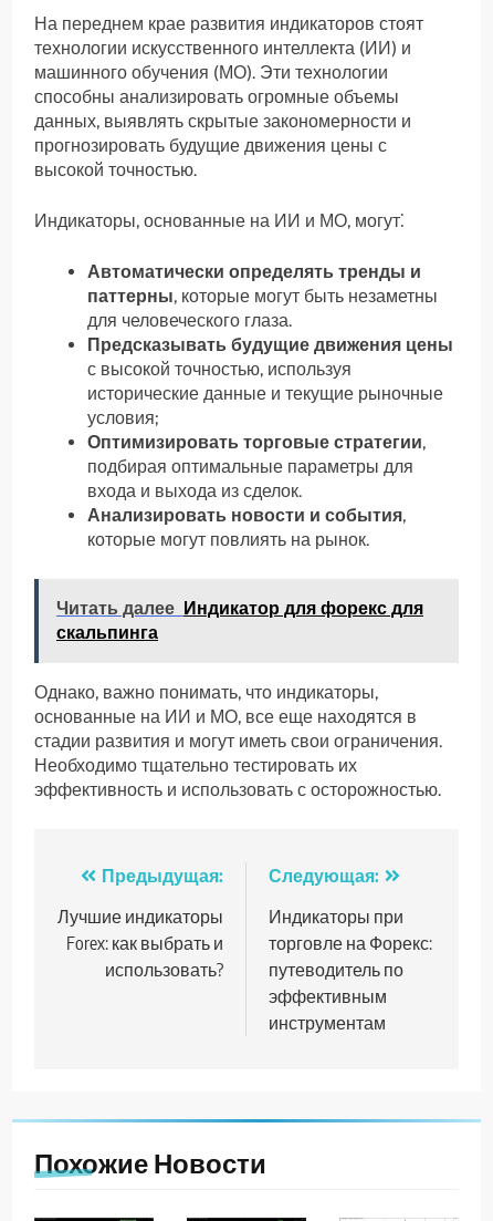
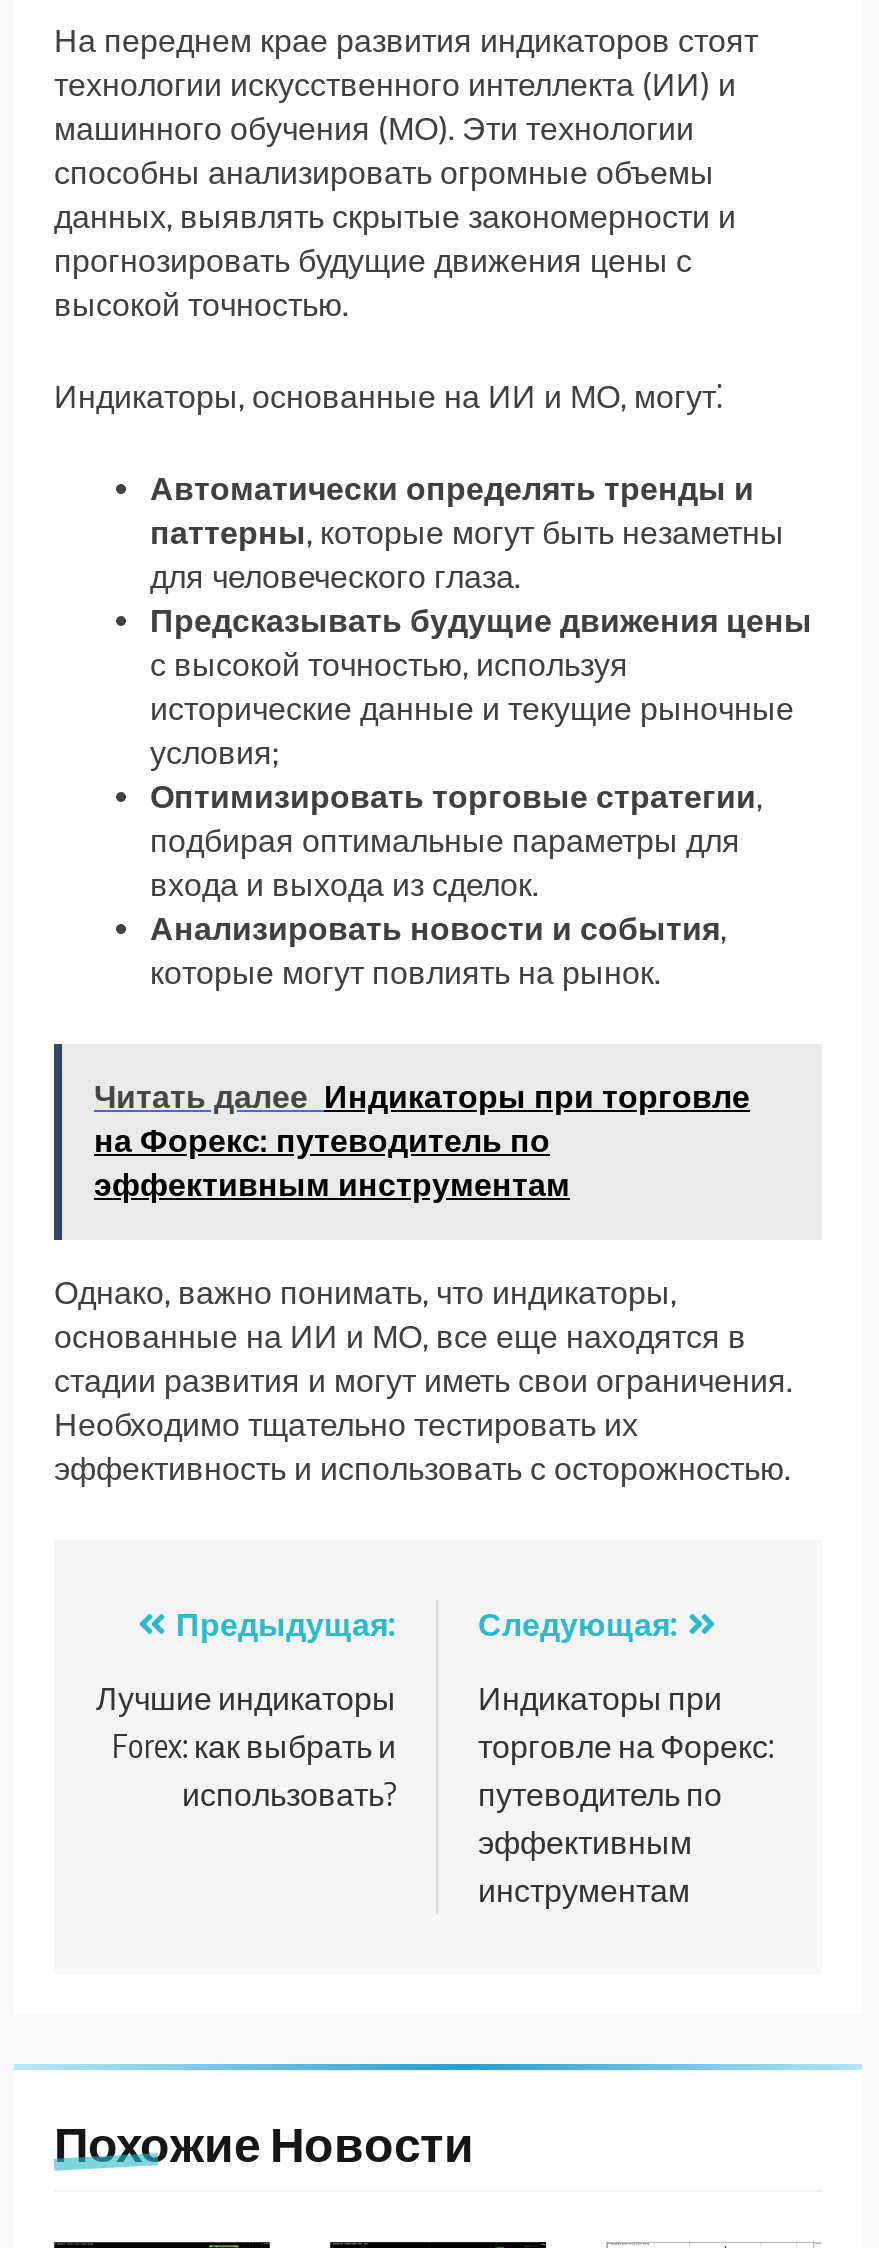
[56,598,423,644] Читать далее Индикатор для форекс для | скальпинга -> [94,1079,750,1205] Читать далее Индикаторы при торговле | на Форекс: путеводитель по | эффективным инструментам

